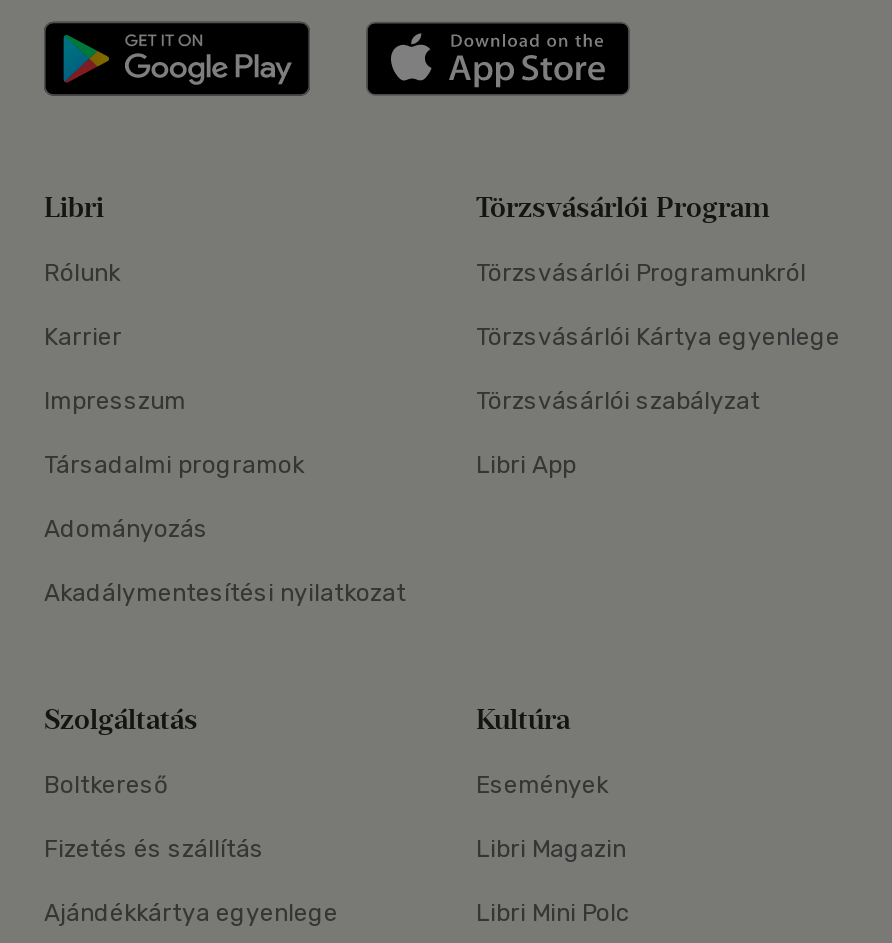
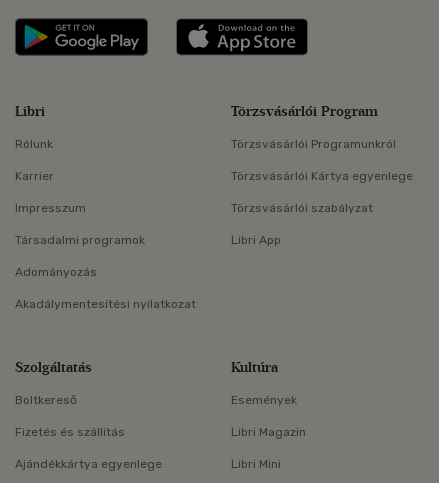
[476,900,630,928] Libri Mini Polc -> [231,457,281,471] Libri Mini

